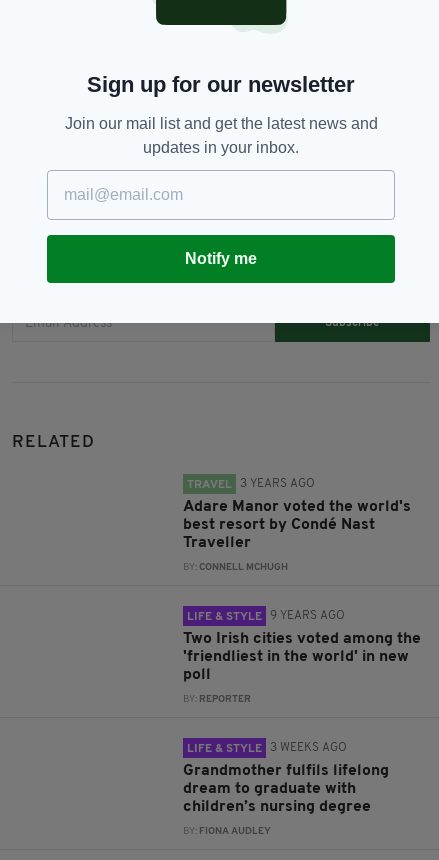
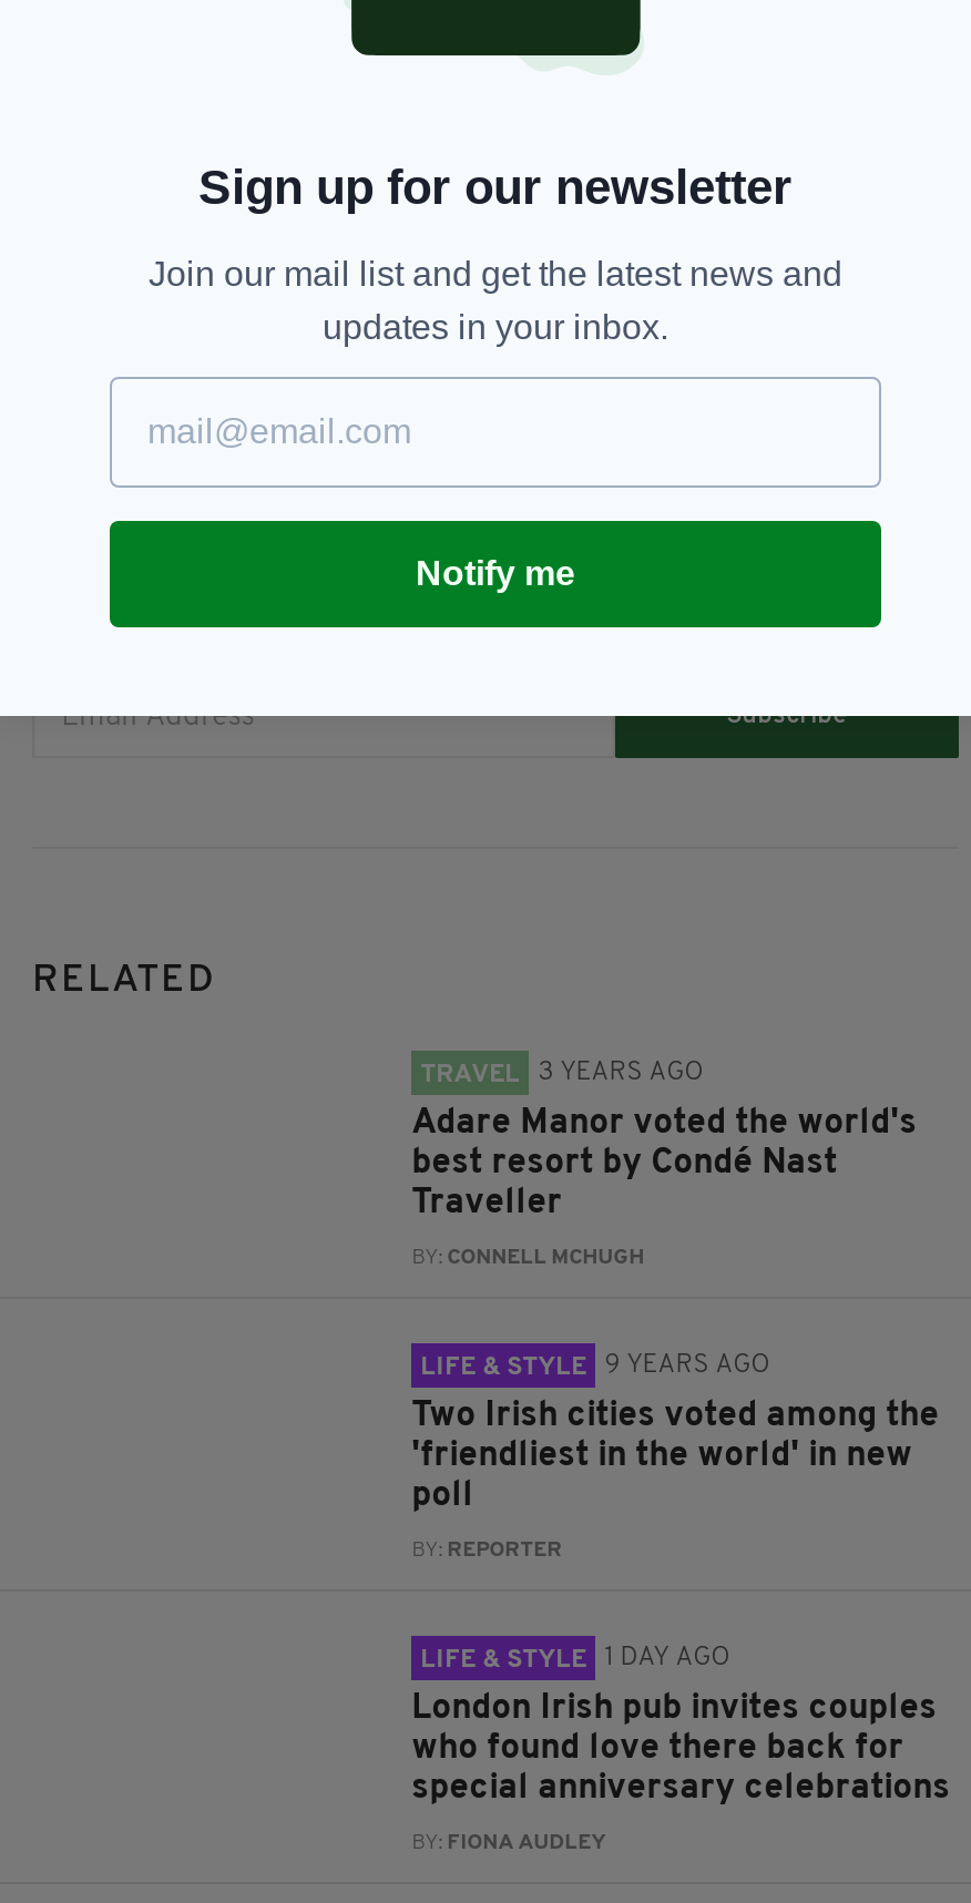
[187,741,347,754] LIFE & STYLE 3 WEEKS AGO -> [420,1644,731,1672] LIFE & STYLE 1 DAY AGO
[183,762,389,814] Grandmother fulfils lifelong | dream to graduate with | children’s nursing degree -> [411,1690,950,1805] London Irish pub invites couples | who found love there back for | special anniversary celebrations

